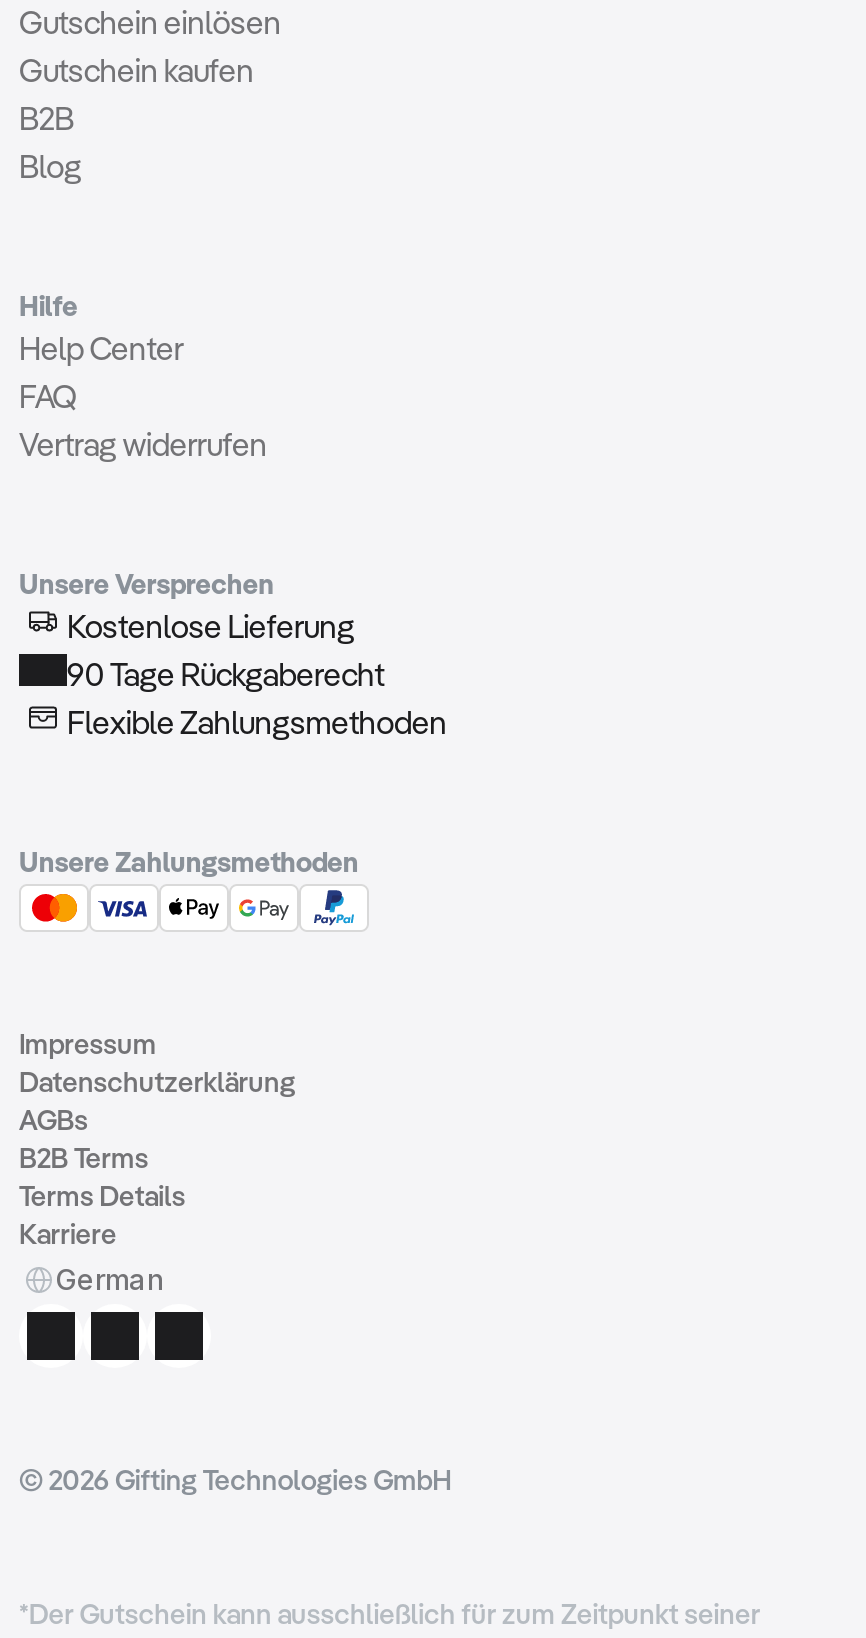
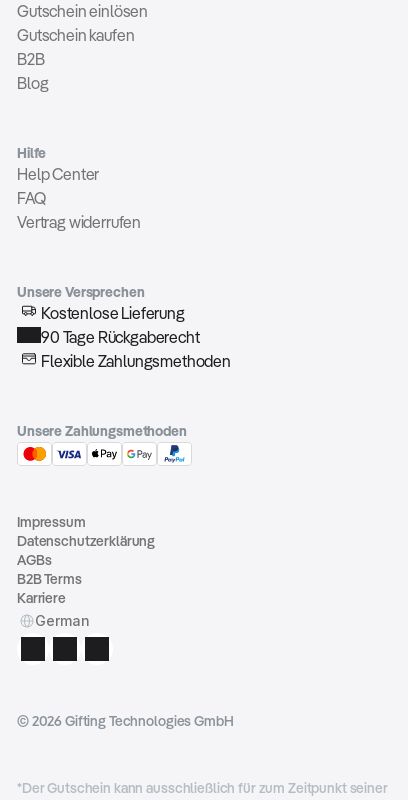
[19,1184,185,1212] Terms Details -> none

